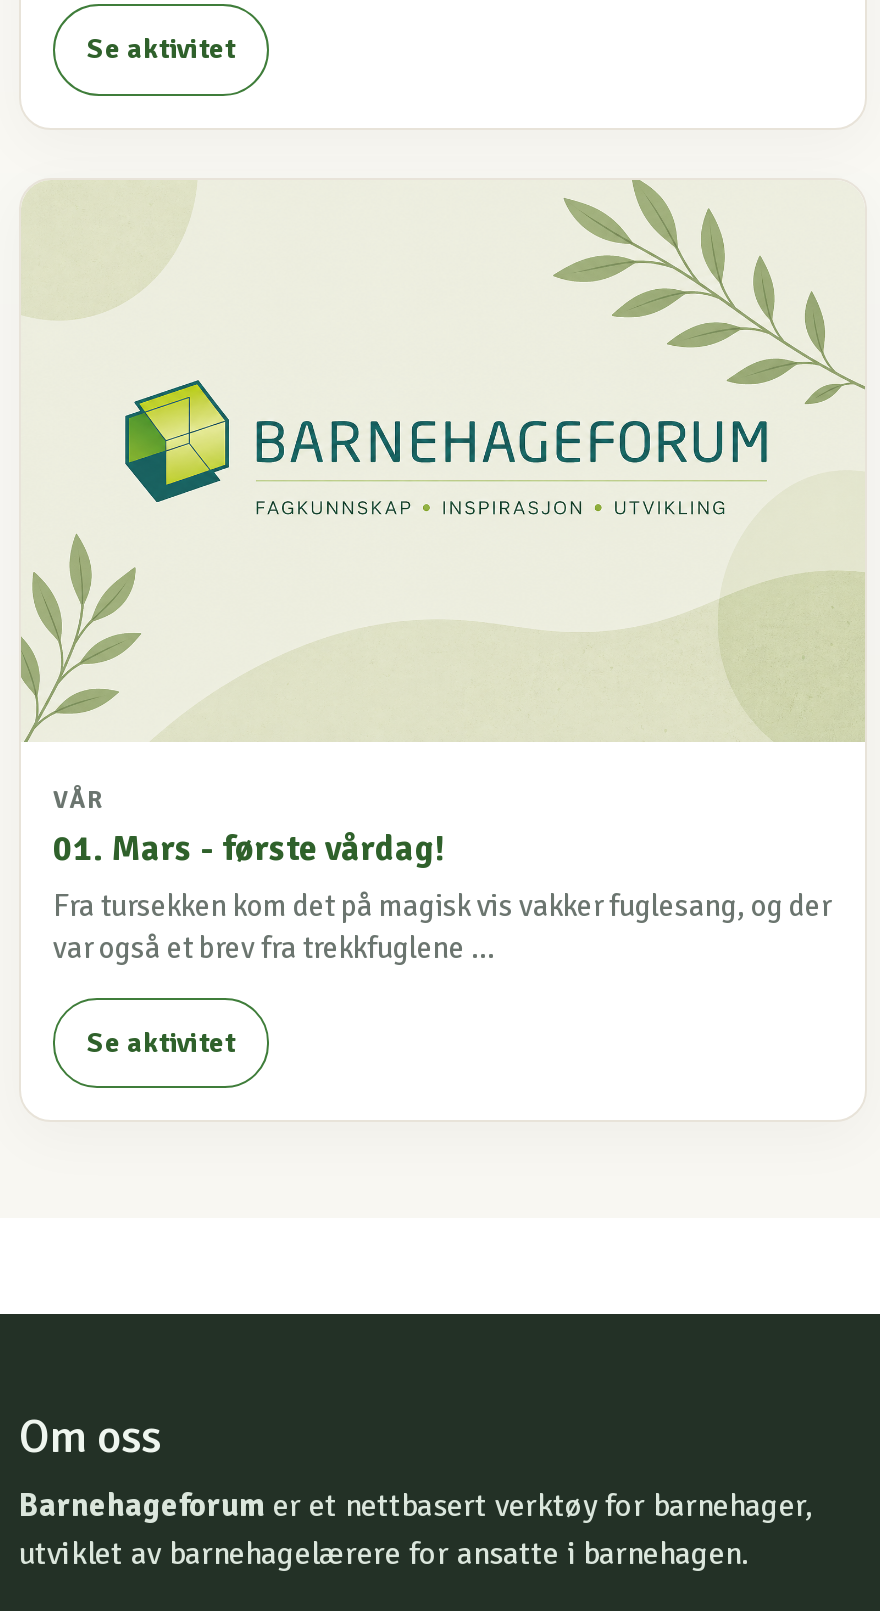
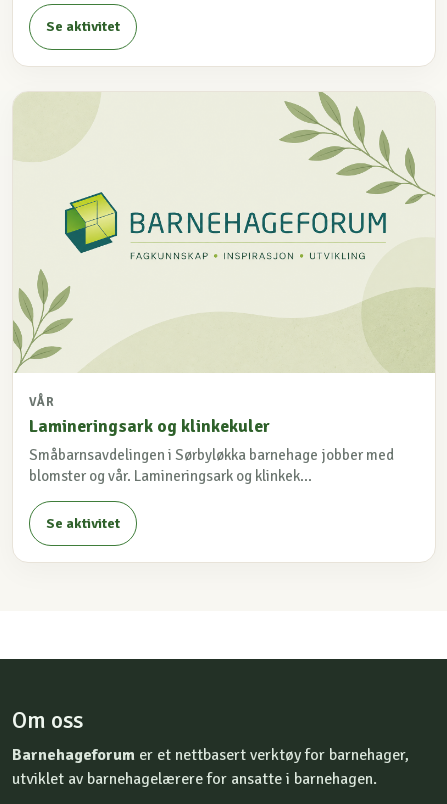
[53,827,831,967] 01. Mars - første vårdag! | Fra tursekken kom det på magisk vis vakker fuglesang, og der | var også et brev fra trekkfuglene ... -> [29,415,394,485] Lamineringsark og klinkekuler | Småbarnsavdelingen i Sørbyløkka barnehage jobber med | blomster og vår. Lamineringsark og klinkek...

